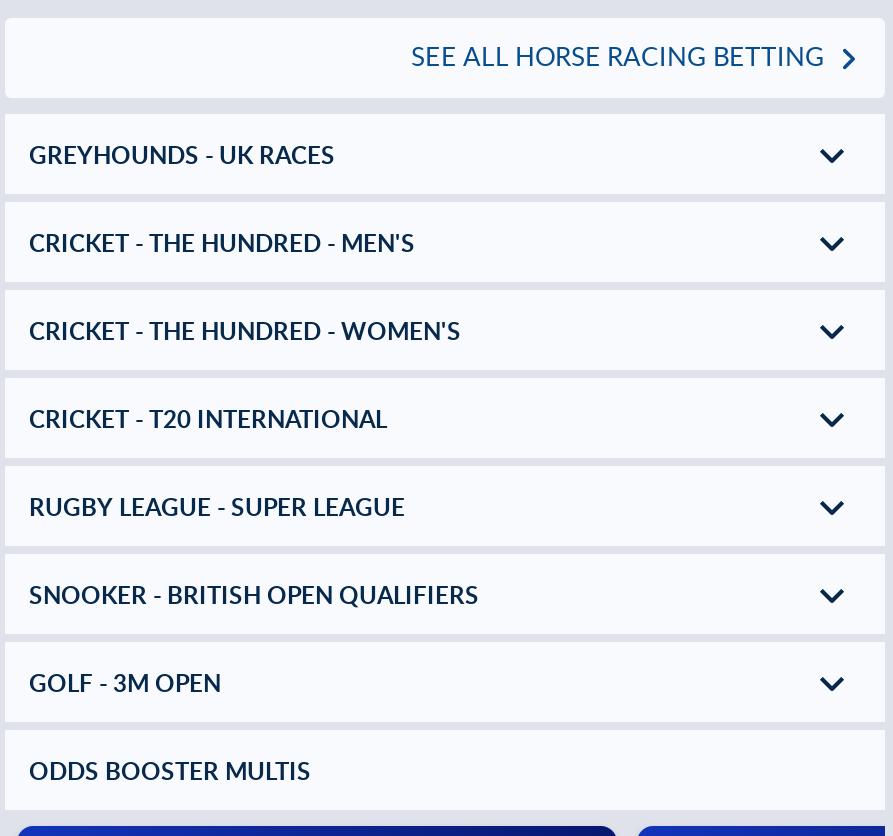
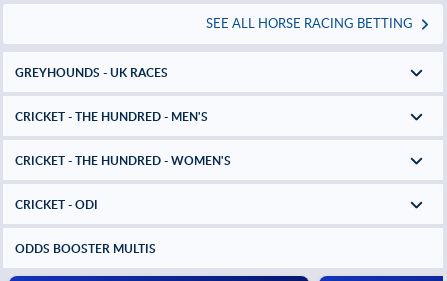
[29,401,479,699] CRICKET - T20 INTERNATIONAL | RUGBY LEAGUE - SUPER LEAGUE | SNOOKER - BRITISH OPEN QUALIFIERS | GOLF - 3M OPEN -> [15,196,98,213] CRICKET - ODI

